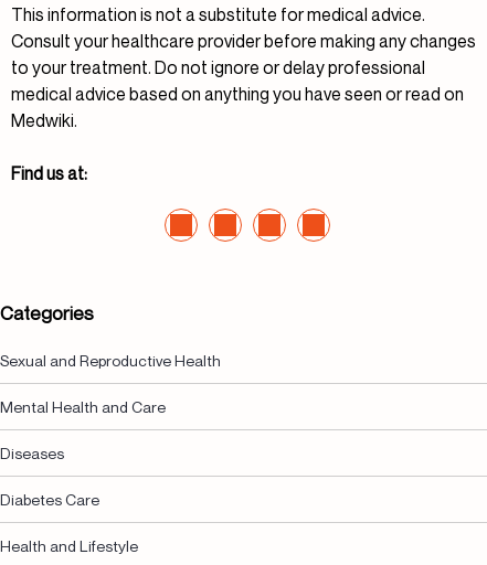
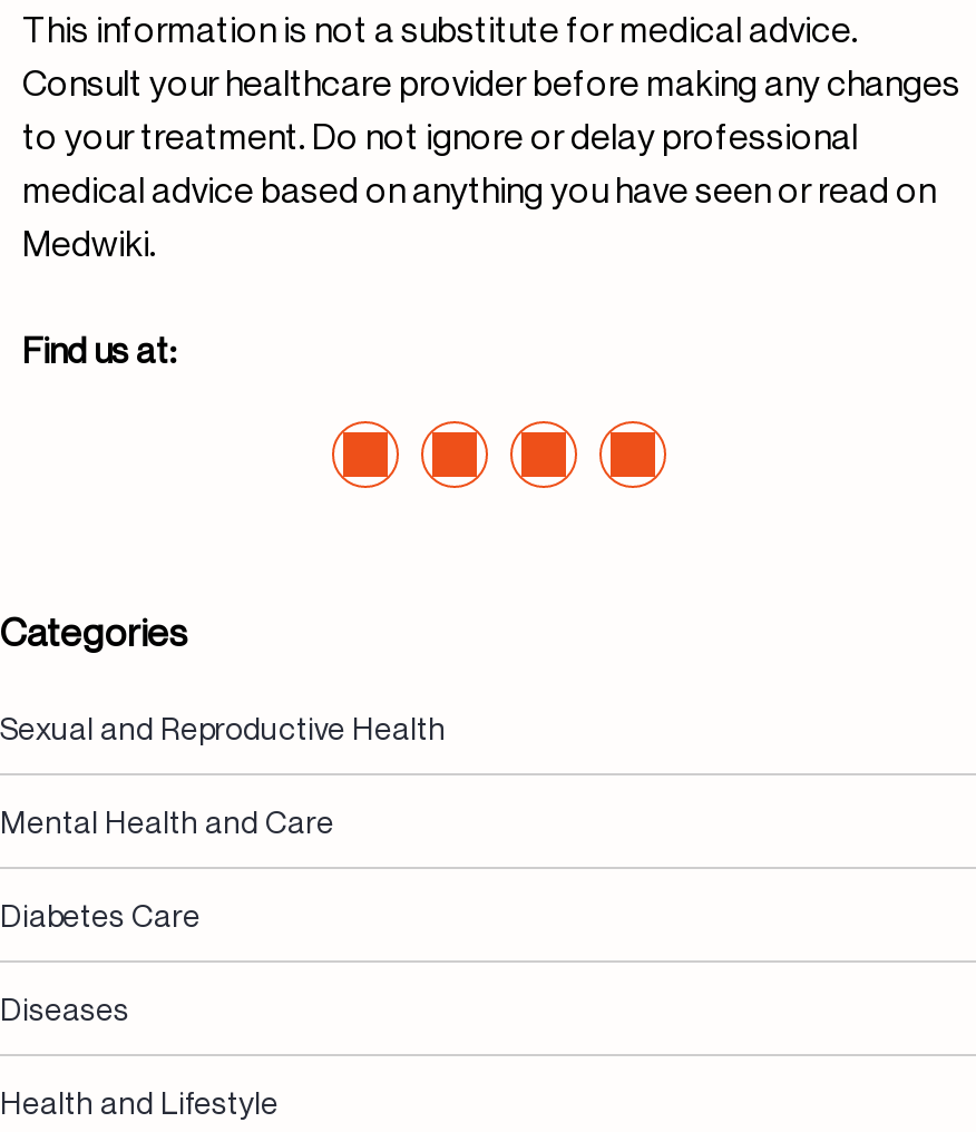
moved [0,444,64,462] -> [0,989,129,1027]: Diseases
moved [0,490,99,509] -> [0,896,201,934]: Diabetes Care

